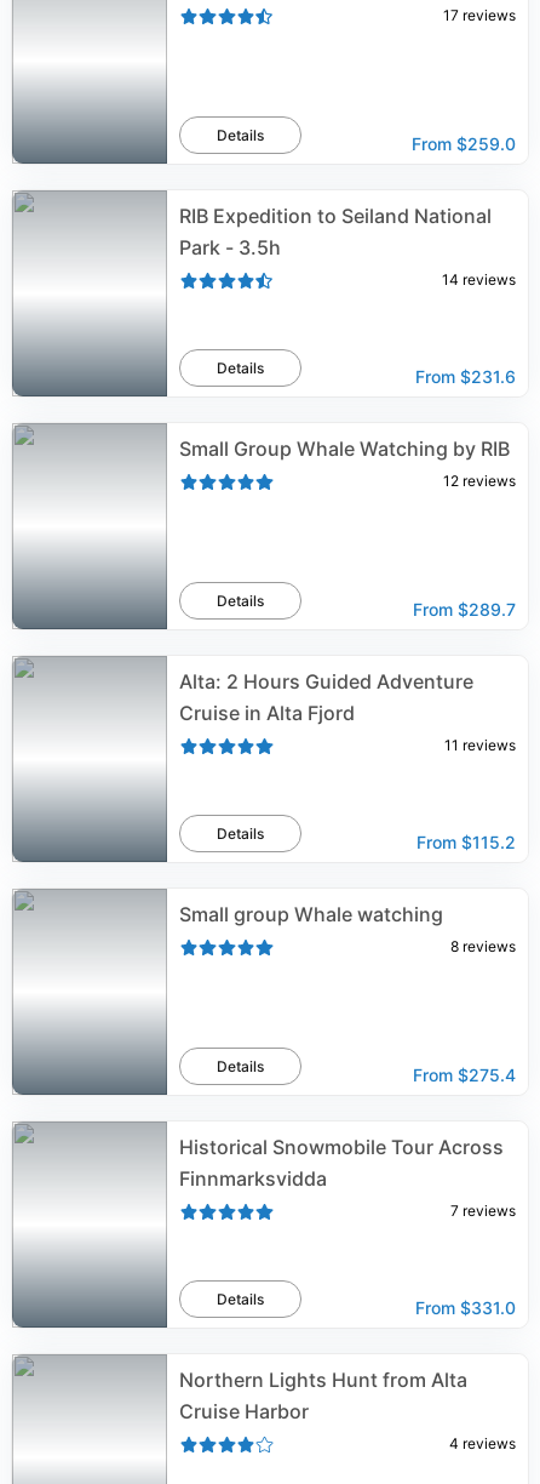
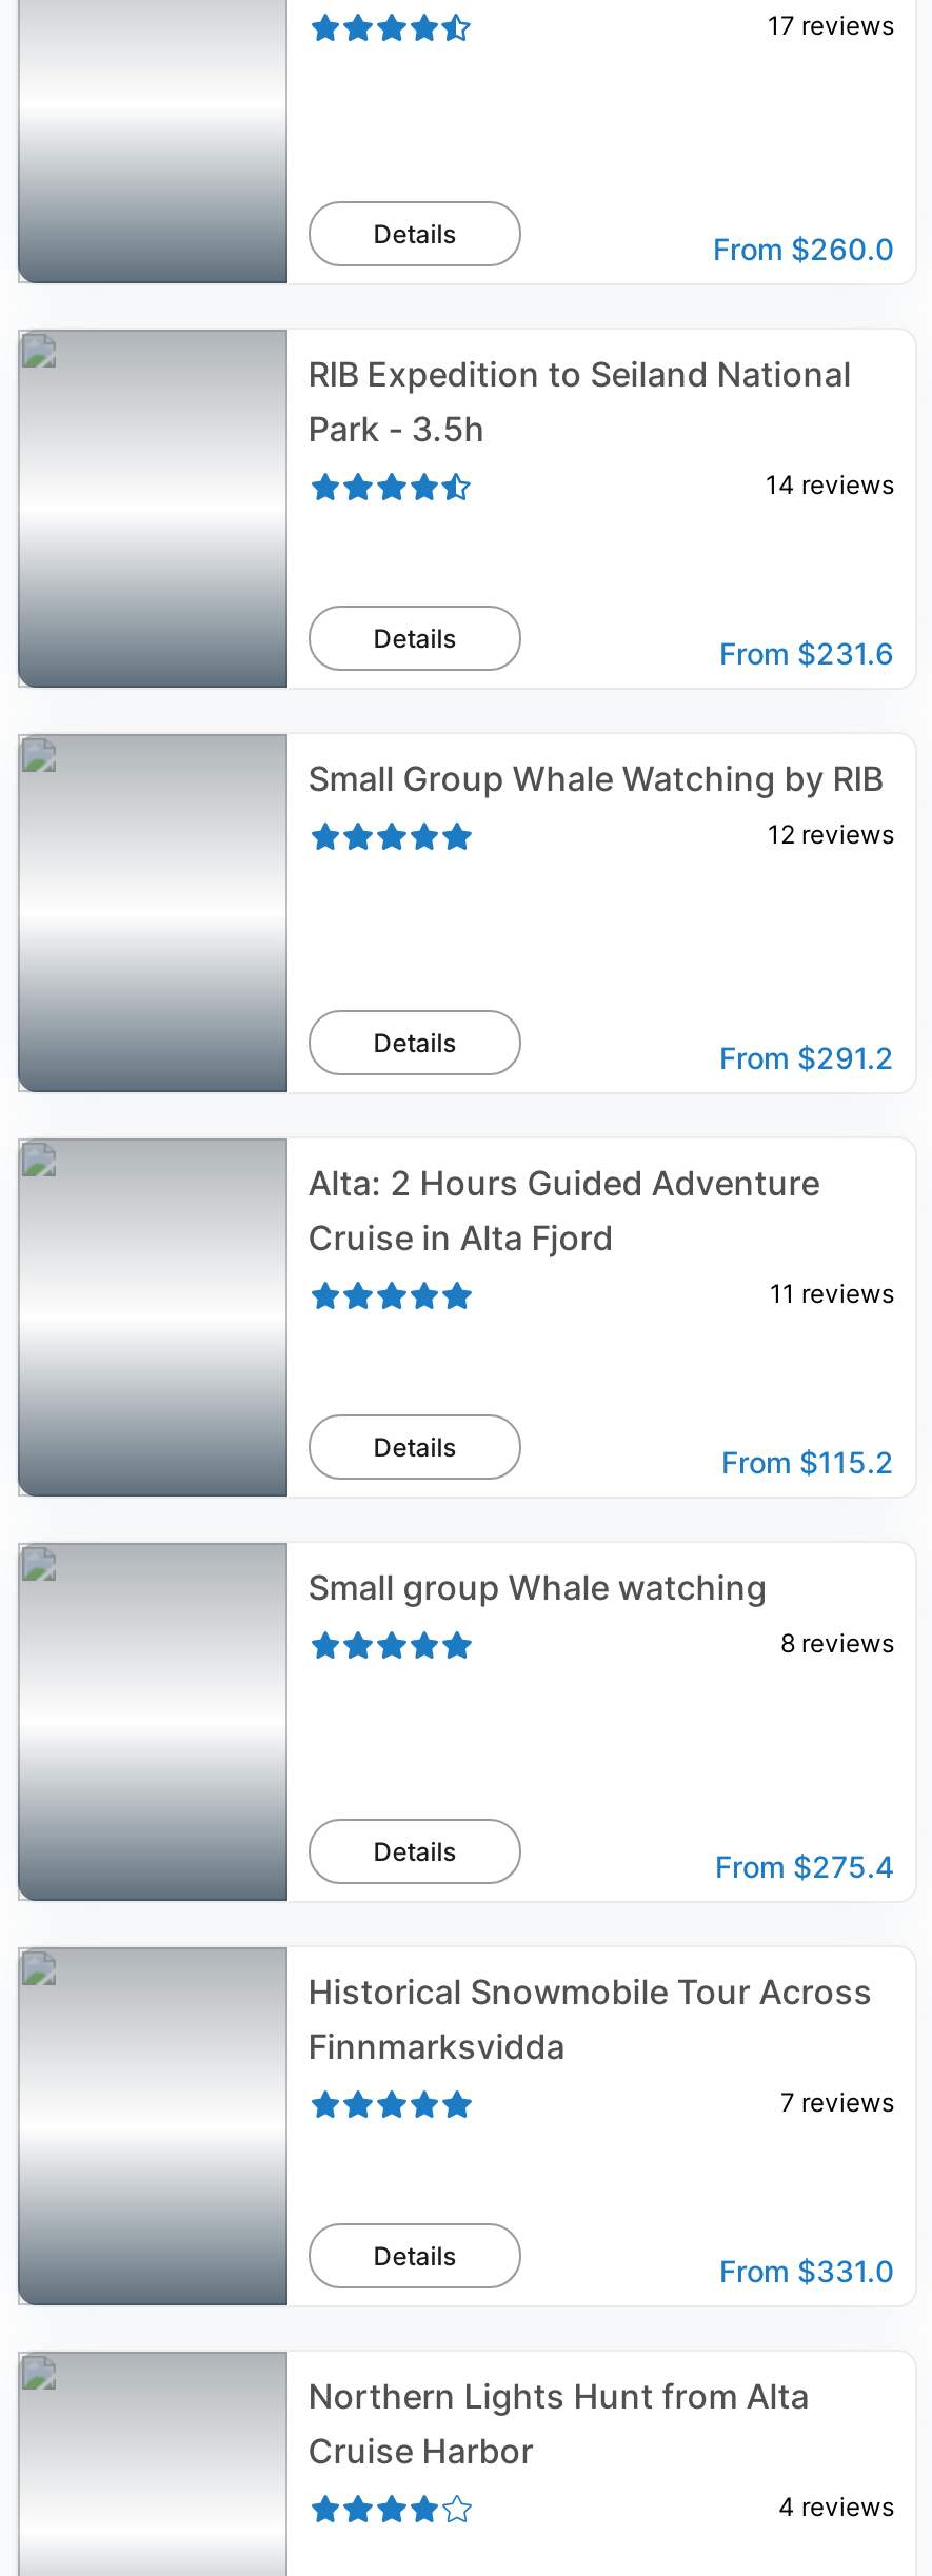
[412,133,516,154] From $259.0 -> [713,231,894,266] From $260.0
[413,599,516,620] From $289.7 -> [719,1039,894,1075] From $291.2

